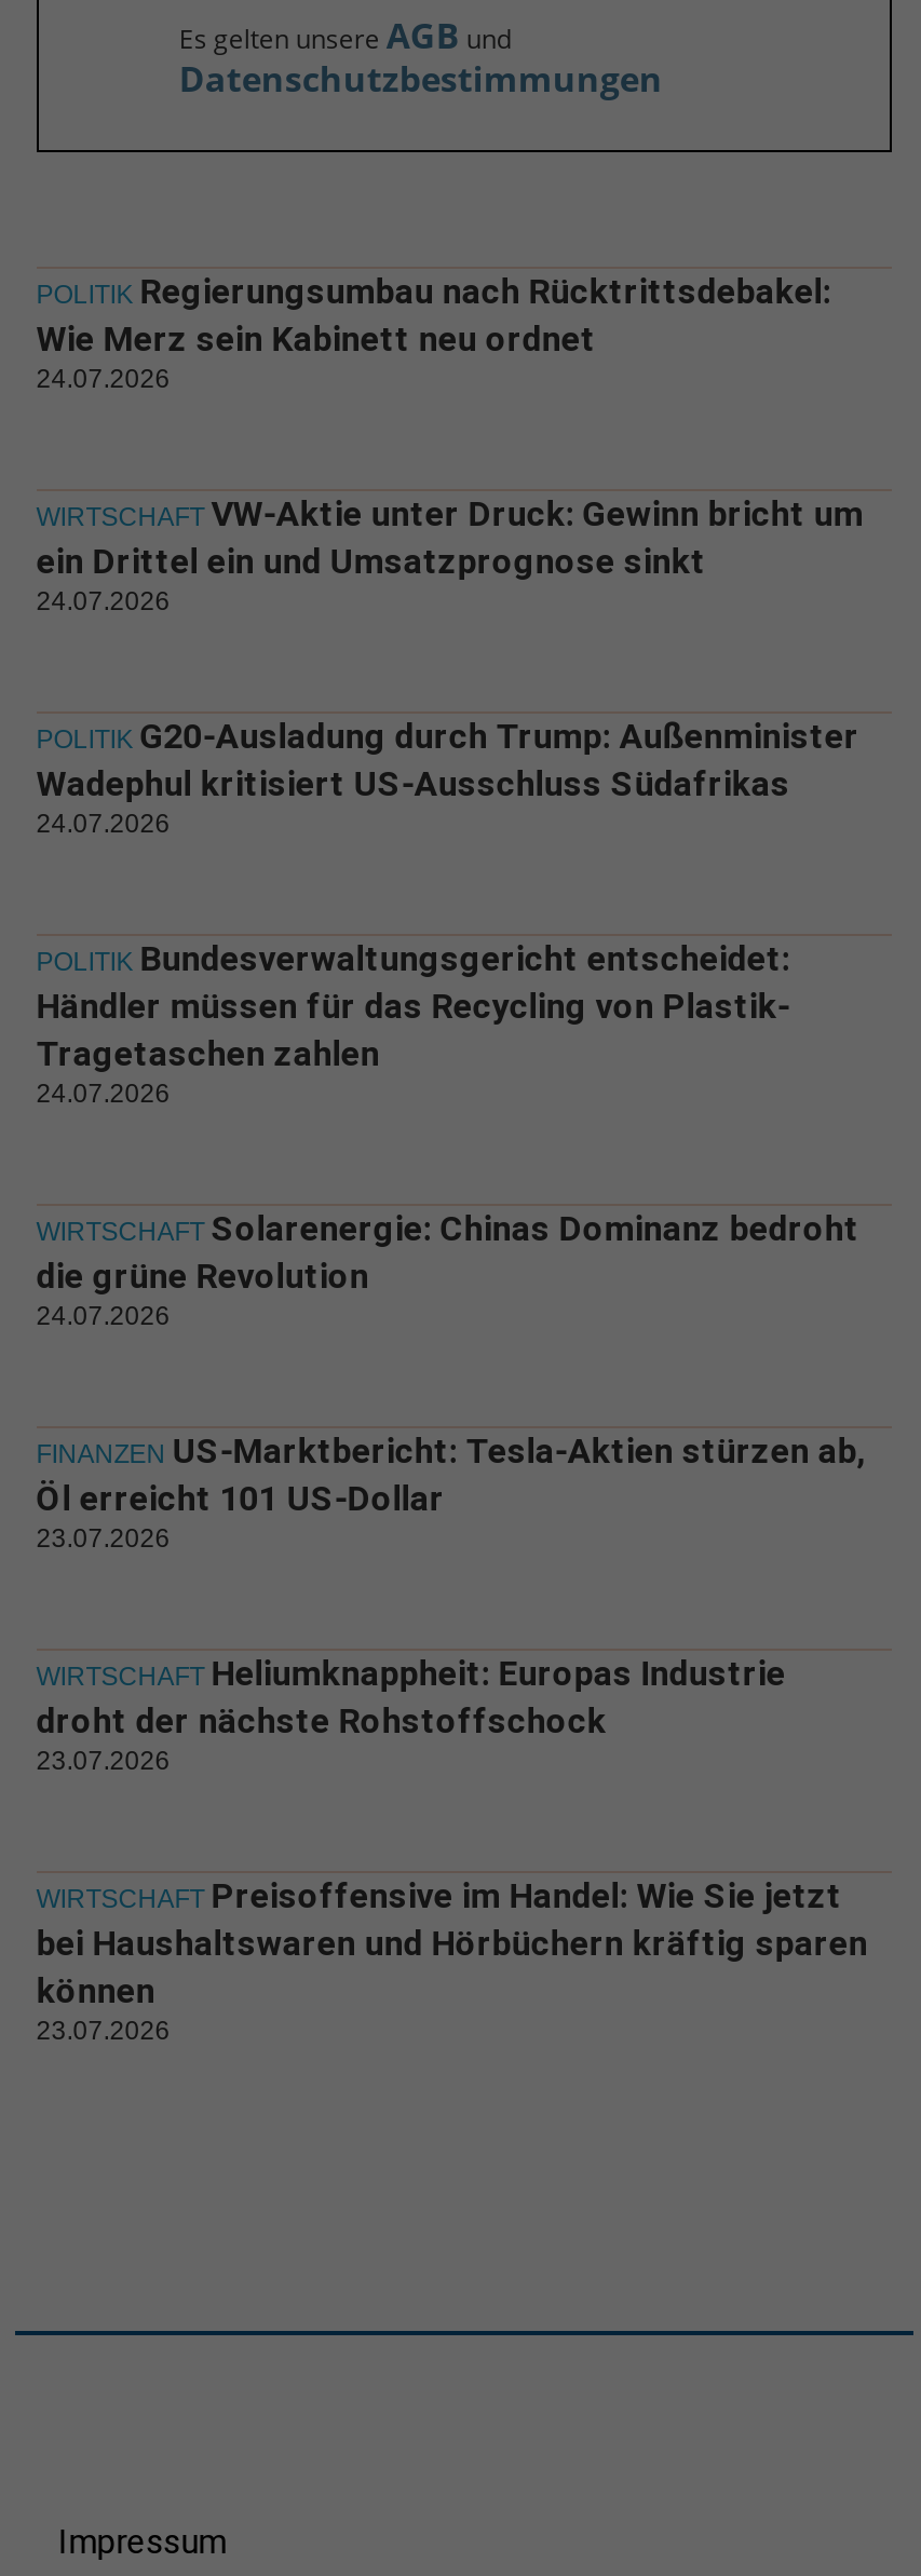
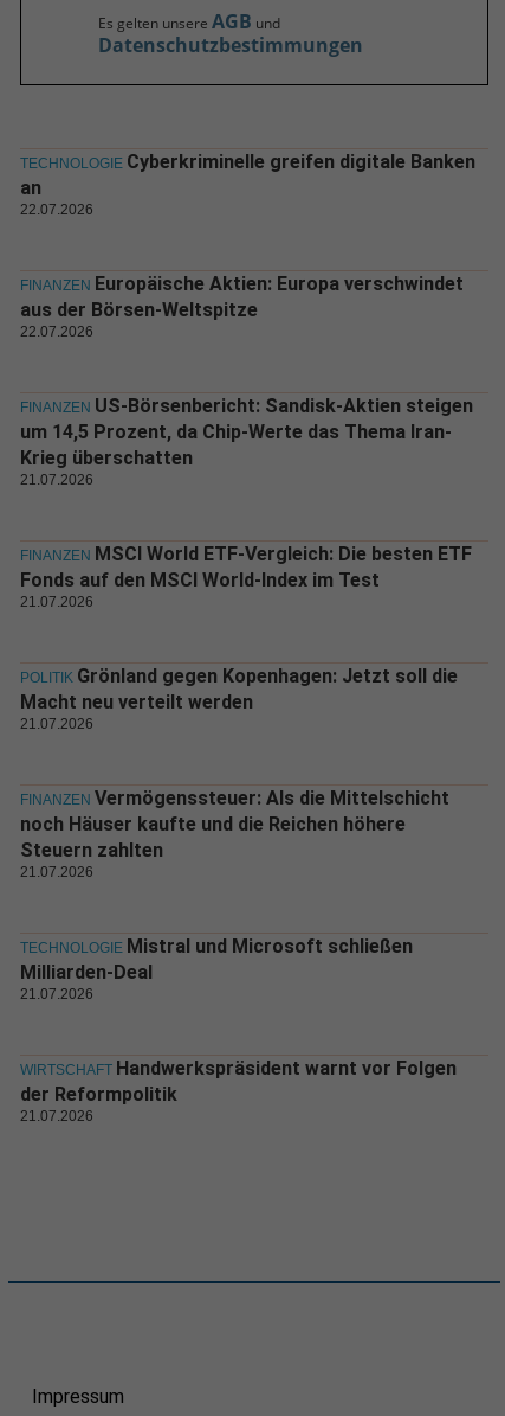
[36,271,831,394] POLITIK Regierungsumbau nach Rücktrittsdebakel: | Wie Merz sein Kabinett neu ordnet | 24.07.2026 -> [20,151,475,218] TECHNOLOGIE Cyberkriminelle greifen digitale Banken | an | 22.07.2026
[36,494,863,617] WIRTSCHAFT VW-Aktie unter Druck: Gewinn bricht um | ein Drittel ein und Umsatzprognose sinkt | 24.07.2026 -> [20,273,463,340] FINANZEN Europäische Aktien: Europa verschwindet | aus der Börsen-Weltspitze | 22.07.2026
[36,716,859,839] POLITIK G20-Ausladung durch Trump: Außenminister | Wadephul kritisiert US-Ausschluss Südafrikas | 24.07.2026 -> [20,395,473,488] FINANZEN US-Börsenbericht: Sandisk-Aktien steigen | um 14,5 Prozent, da Chip-Werte das Thema Iran- | Krieg überschatten | 21.07.2026
[36,939,790,1109] POLITIK Bundesverwaltungsgericht entscheidet: | Händler müssen für das Recycling von Plastik- | Tragetaschen zahlen | 24.07.2026 -> [20,543,472,610] FINANZEN MSCI World ETF-Vergleich: Die besten ETF | Fonds auf den MSCI World-Index im Test | 21.07.2026
[36,1209,859,1332] WIRTSCHAFT Solarenergie: Chinas Dominanz bedroht | die grüne Revolution | 24.07.2026 -> [20,665,457,733] POLITIK Grönland gegen Kopenhagen: Jetzt soll die | Macht neu verteilt werden | 21.07.2026
[36,1431,865,1554] FINANZEN US-Marktbericht: Tesla-Aktien stürzen ab, | Öl erreicht 101 US-Dollar | 23.07.2026 -> [20,787,449,881] FINANZEN Vermögenssteuer: Als die Mittelschicht | noch Häuser kaufte und die Reichen höhere | Steuern zahlten | 21.07.2026
[36,1653,785,1776] WIRTSCHAFT Heliumknappheit: Europas Industrie | droht der nächste Rohstoffschock | 23.07.2026 -> [20,935,412,1003] TECHNOLOGIE Mistral und Microsoft schließen | Milliarden-Deal | 21.07.2026
[36,1876,867,2046] WIRTSCHAFT Preisoffensive im Handel: Wie Sie jetzt | bei Haushaltswaren und Hörbüchern kräftig sparen | können | 23.07.2026 -> [20,1057,456,1125] WIRTSCHAFT Handwerkspräsident warnt vor Folgen | der Reformpolitik | 21.07.2026

